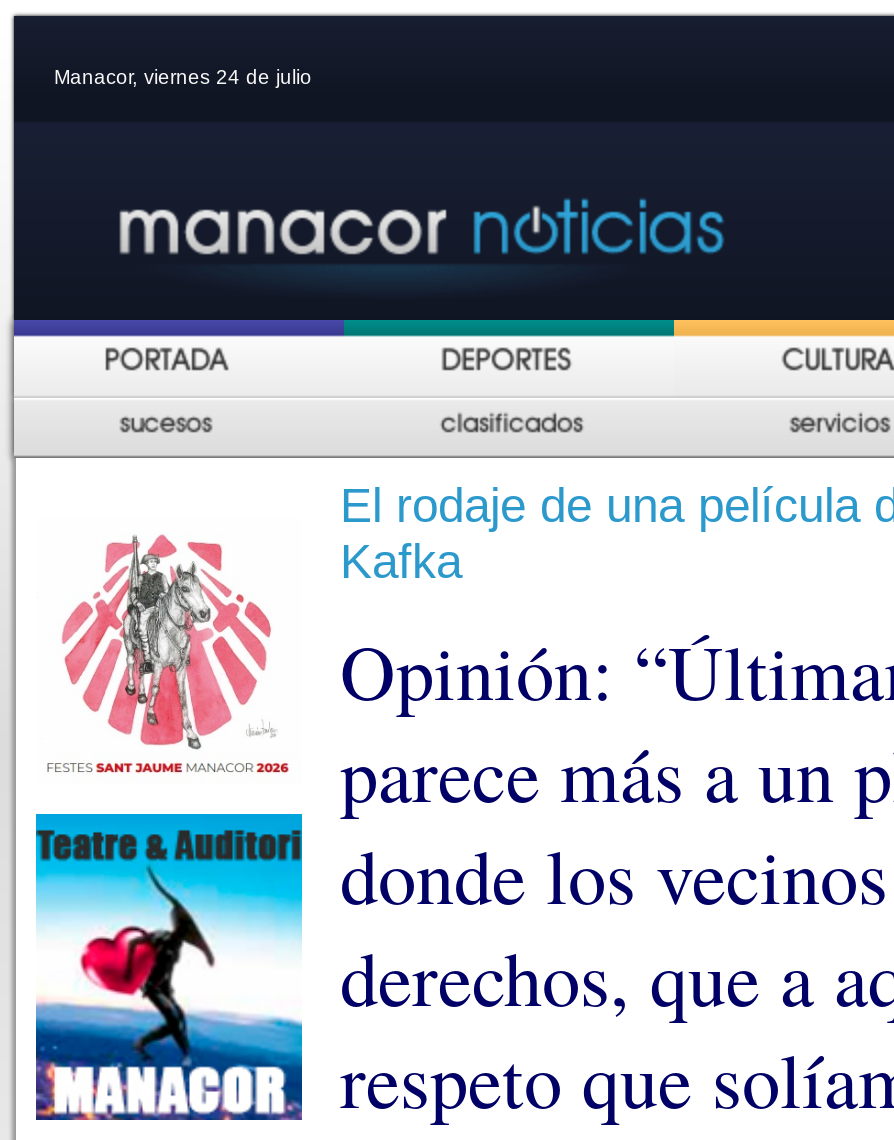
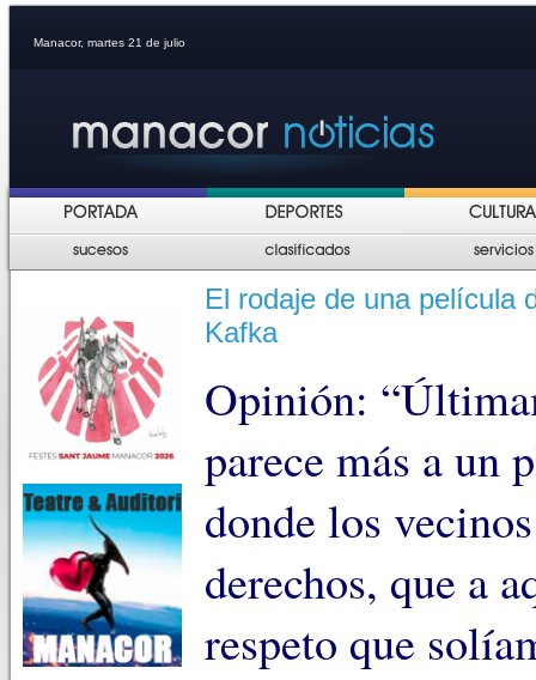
[54,66,312,88] Manacor, viernes 24 de julio -> [33,36,185,49] Manacor, martes 21 de julio

